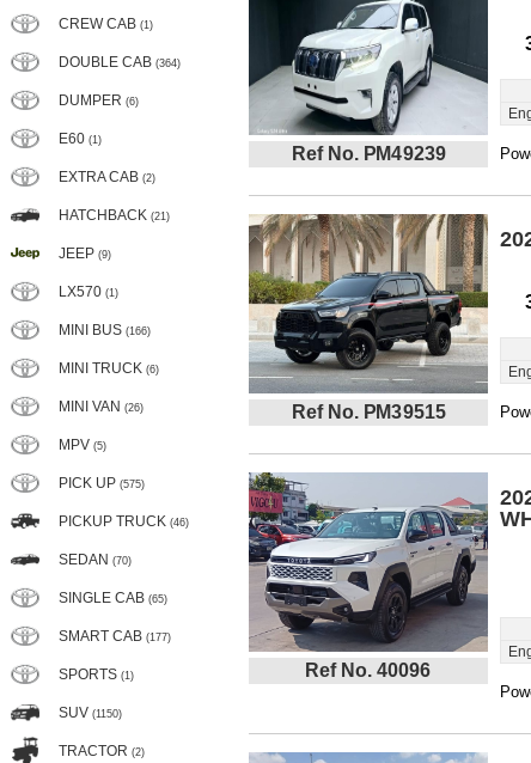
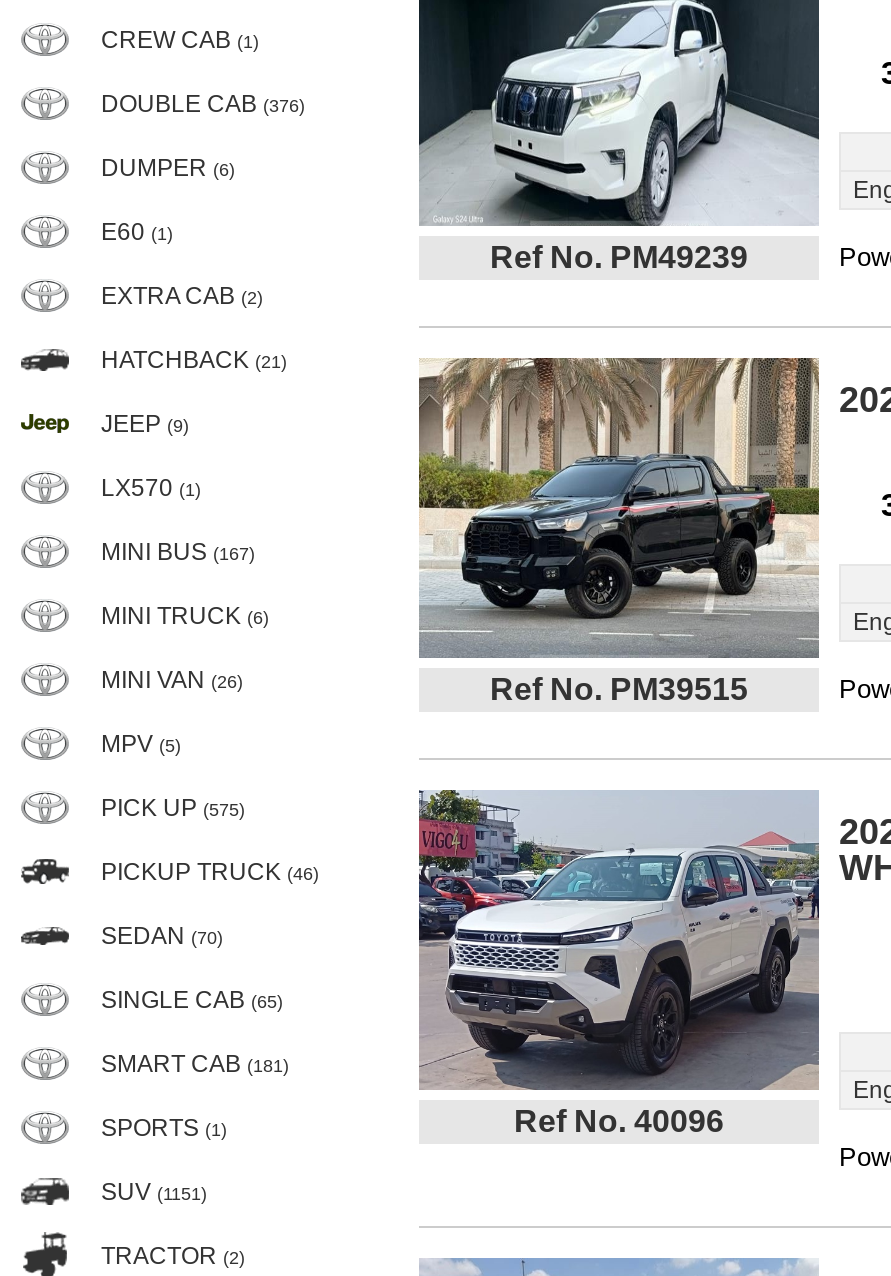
[59,54,181,71] DOUBLE CAB (364) -> [101,90,305,118] DOUBLE CAB (376)
[59,322,151,338] MINI BUS (166) -> [101,538,255,566] MINI BUS (167)
[59,628,171,645] SMART CAB (177) -> [101,1050,289,1078] SMART CAB (181)
[59,704,122,721] SUV (1150) -> [101,1178,207,1206] SUV (1151)

